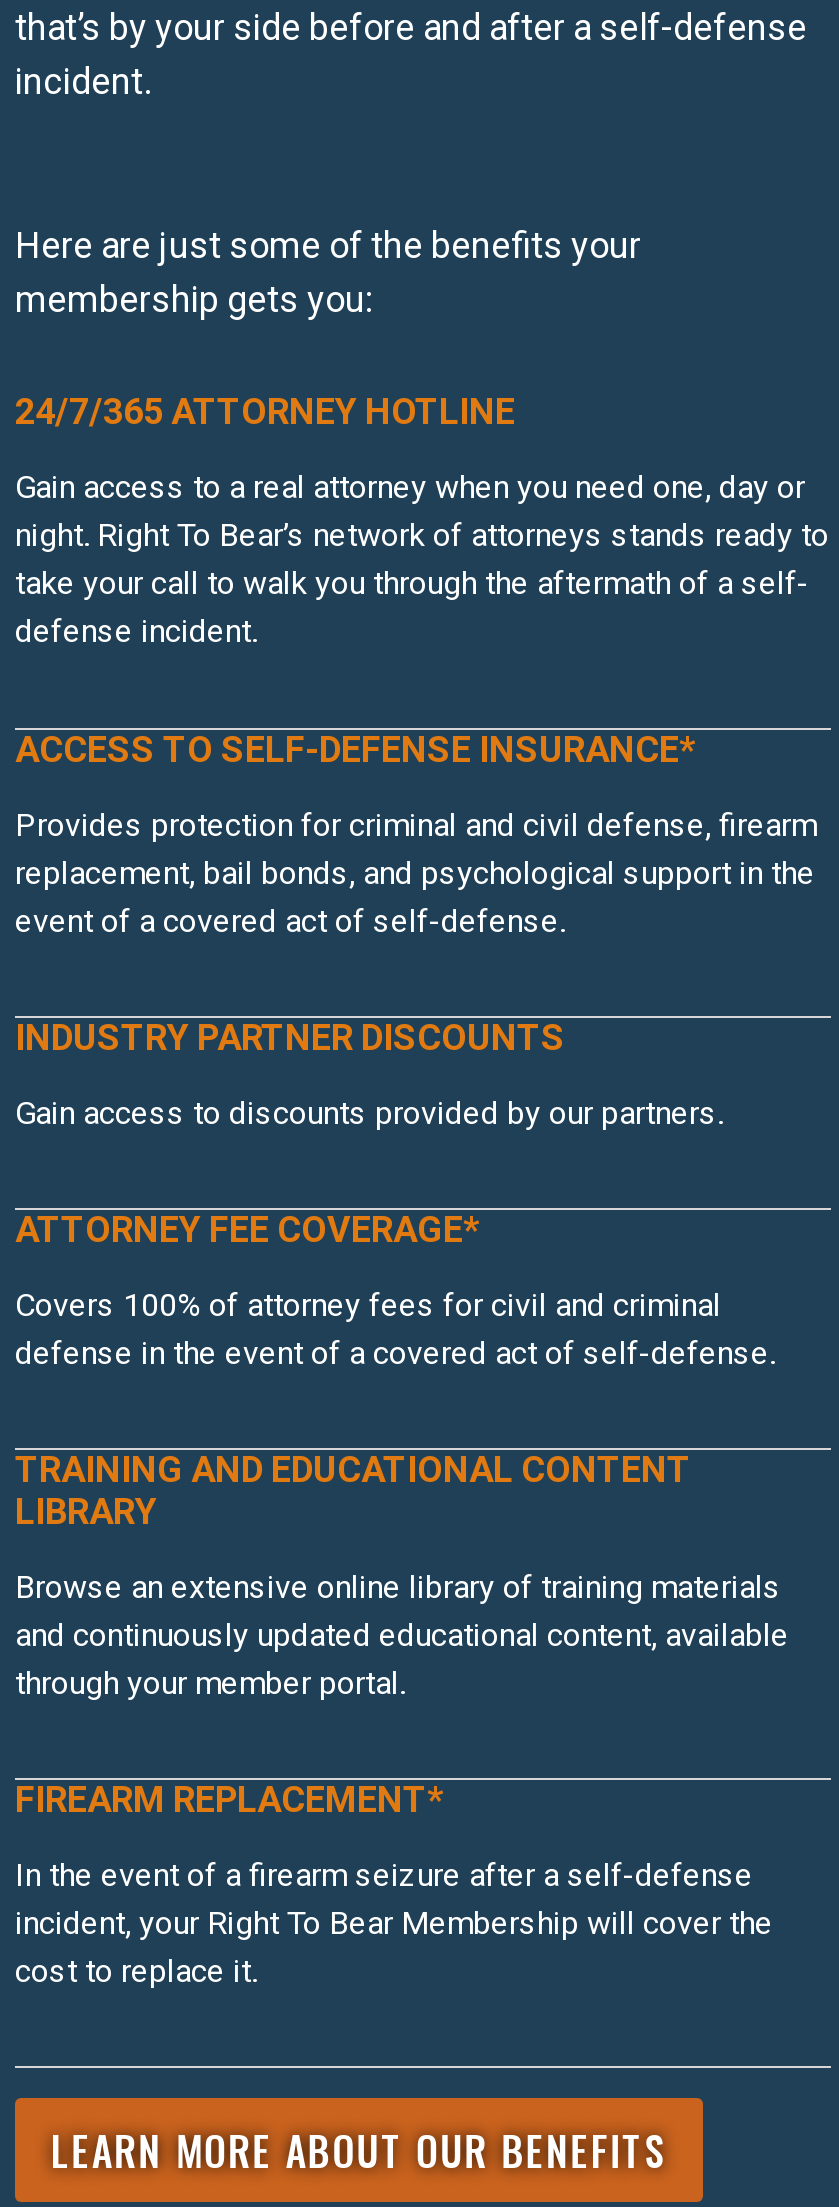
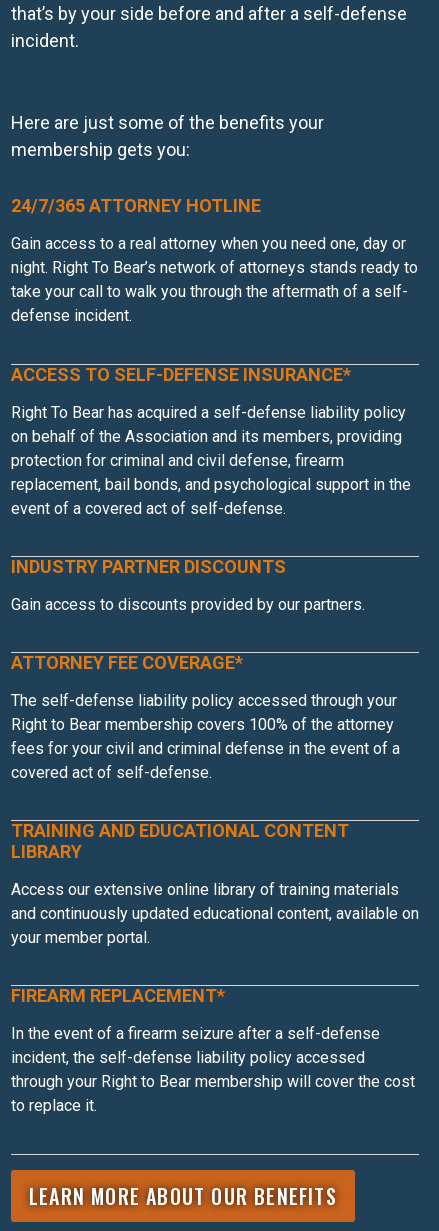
[15,805,817,843] Provides protection for criminal and civil defense, firearm -> [11,403,406,470] Right To Bear has acquired a self-defense liability policy | on behalf of the Association and its members, providing | protection for criminal and civil defense, firearm
[15,1286,775,1372] Covers 100% of attorney fees for civil and criminal | defense in the event of a covered act of self-defense. -> [11,691,400,782] The self-defense liability policy accessed through your | Right to Bear membership covers 100% of the attorney | fees for your civil and criminal defense in the event of a | covered act of self-defense.
[15,1568,789,1702] Browse an extensive online library of training materials | and continuously updated educational content, available | through your member portal. -> [11,880,419,947] Access our extensive online library of training materials | and continuously updated educational content, available on | your member portal.
[15,1905,773,1991] incident, your Right To Bear Membership will cover the | cost to replace it. -> [11,1048,415,1115] incident, the self-defense liability policy accessed | through your Right to Bear membership will cover the cost | to replace it.

